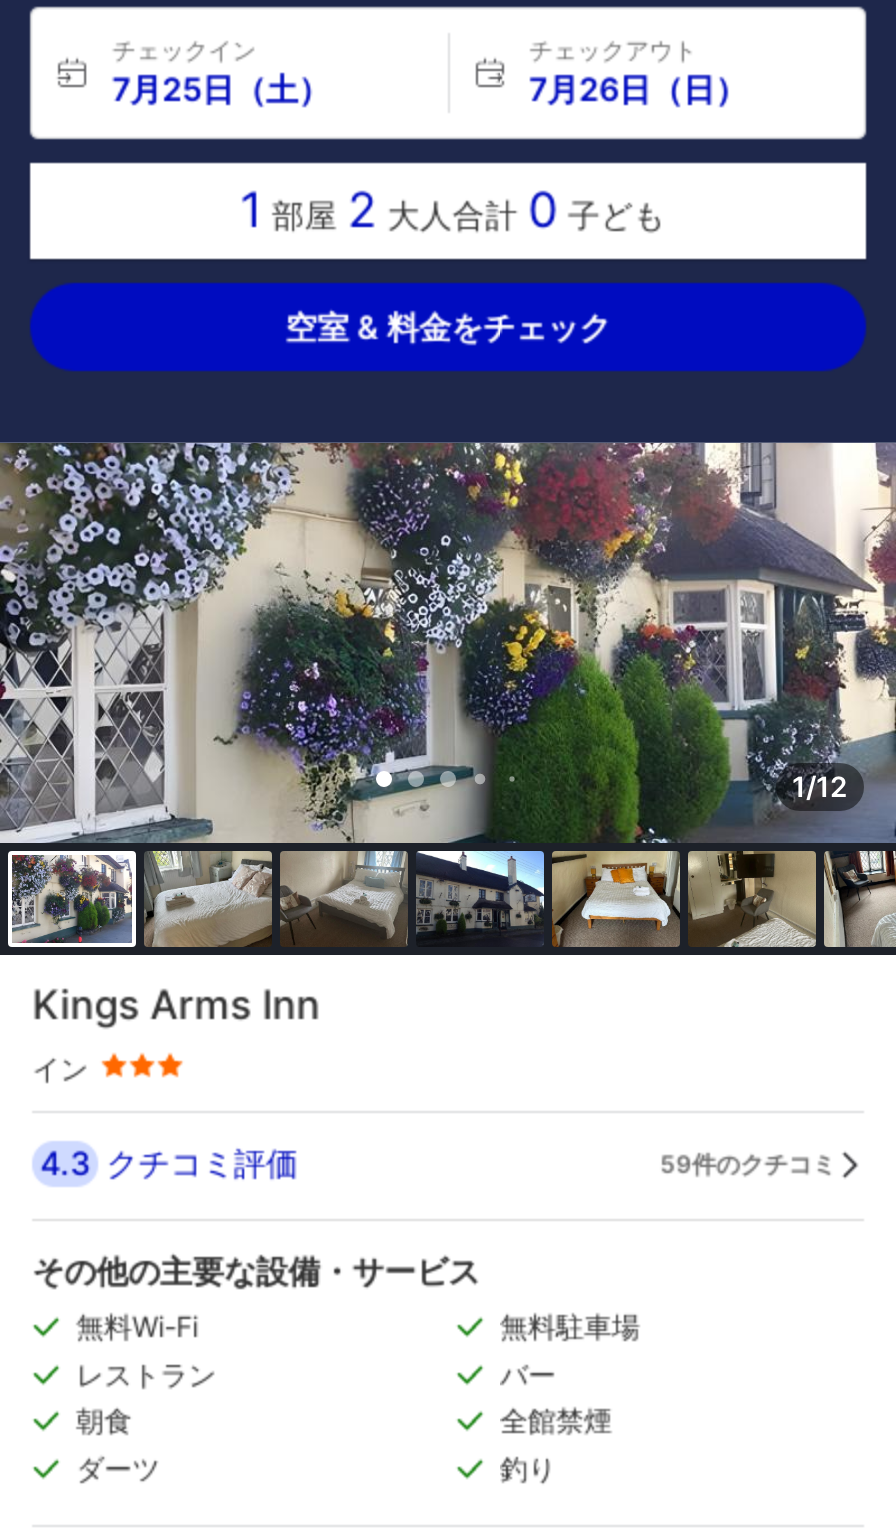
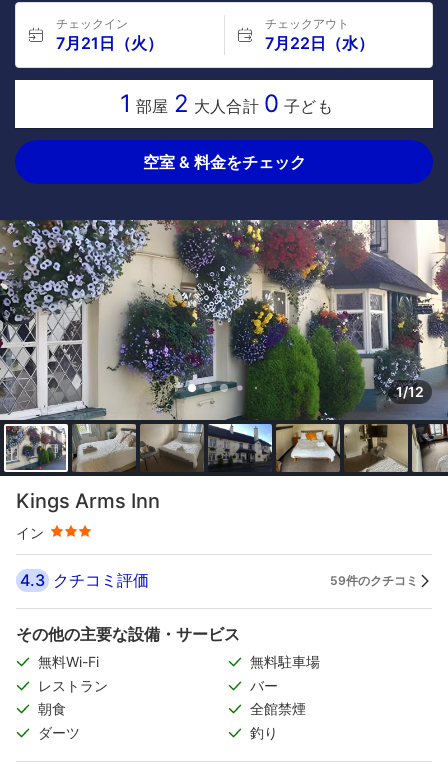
[112,69,330,109] 7月25日（土） -> [56,33,163,53] 7月21日（火）
[529,69,747,109] 7月26日（日） -> [264,33,373,53] 7月22日（水）

